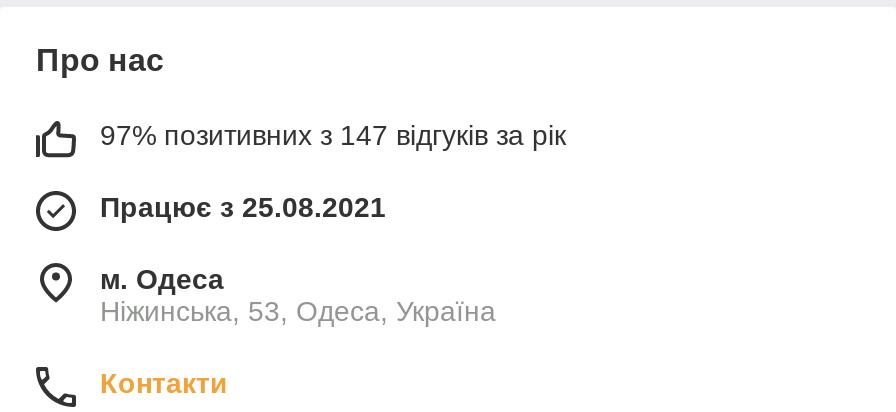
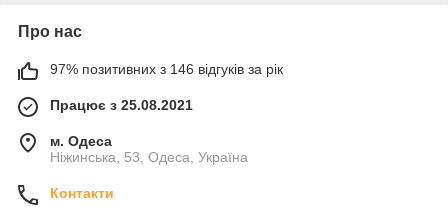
[100,118,566,150] 97% позитивних з 147 відгуків за рік -> [50,60,283,76] 97% позитивних з 146 відгуків за рік

